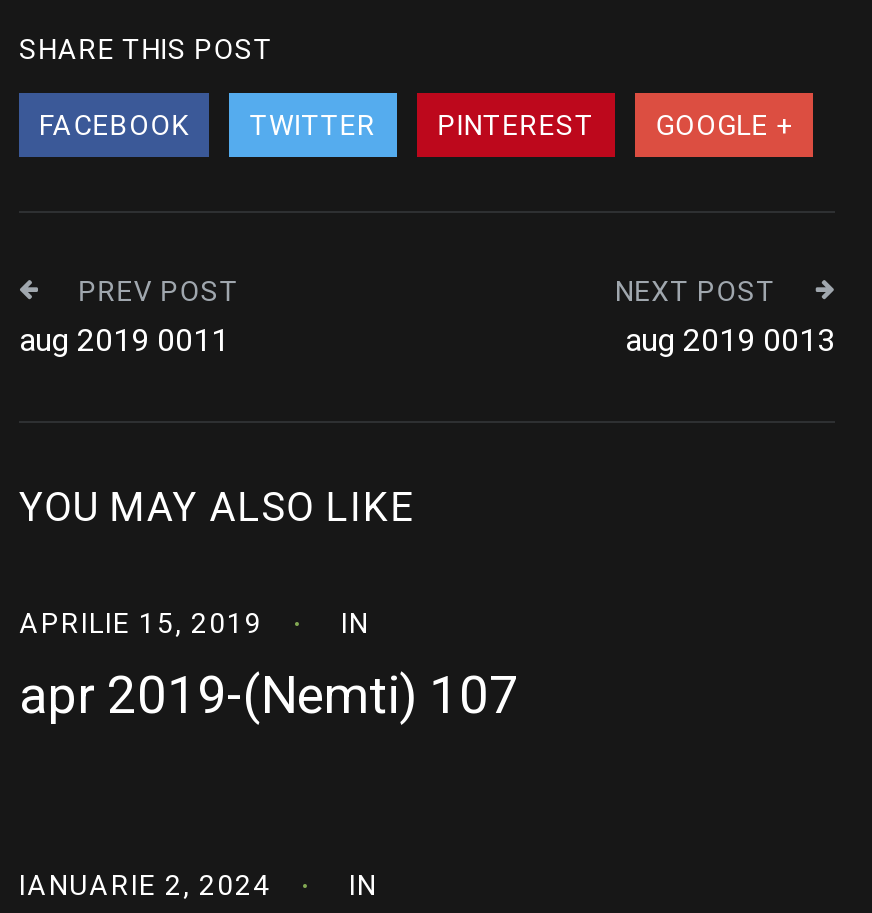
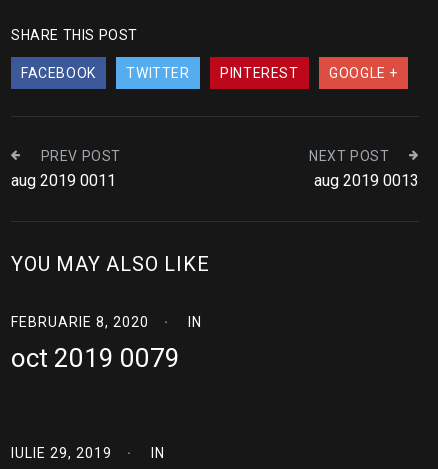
[19,607,263,639] APRILIE 15, 2019 -> [11,314,149,330] FEBRUARIE 8, 2020
[19,665,519,725] apr 2019-(Nemti) 107 -> [11,343,180,373] oct 2019 0079
[19,869,271,901] IANUARIE 2, 2024 -> [11,445,112,461] IULIE 29, 2019

